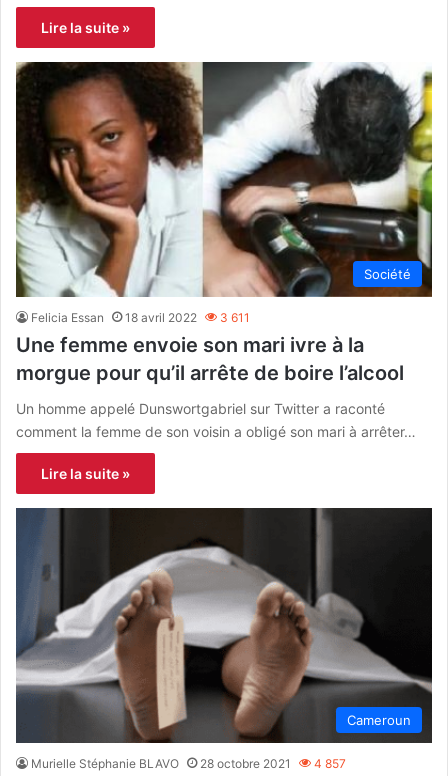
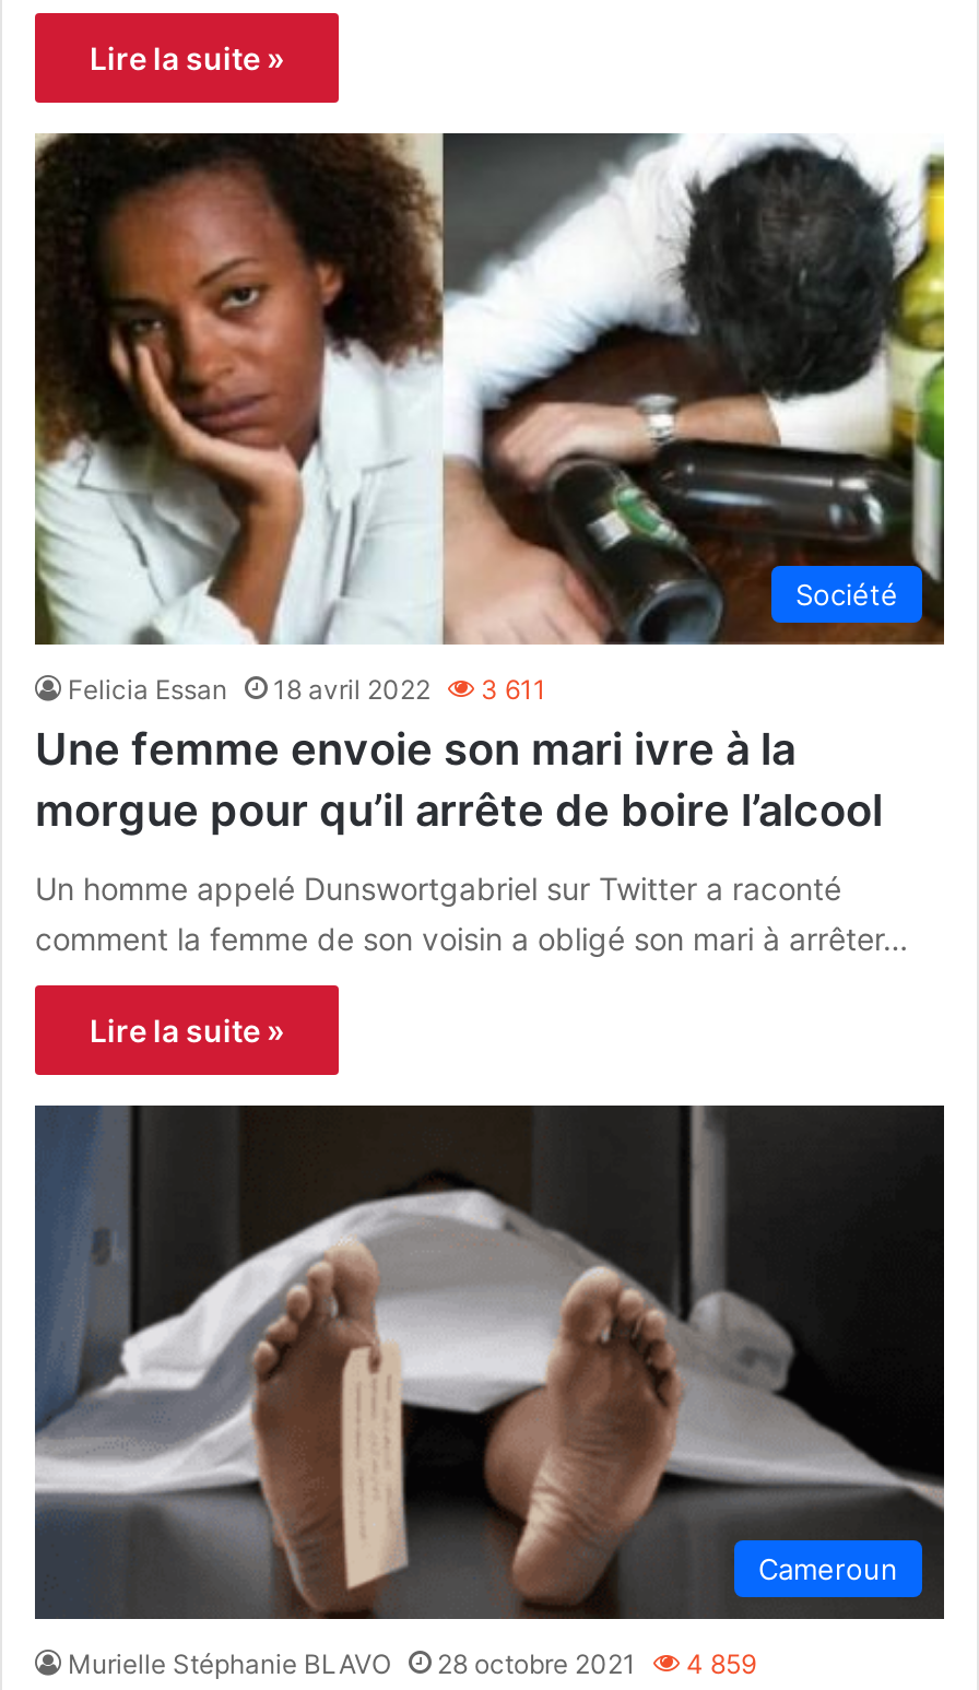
[31,755,346,770] Murielle Stéphanie BLAVO 28 octobre 2021 4 857 -> [68,1647,756,1680] Murielle Stéphanie BLAVO 28 octobre 2021 4 859

